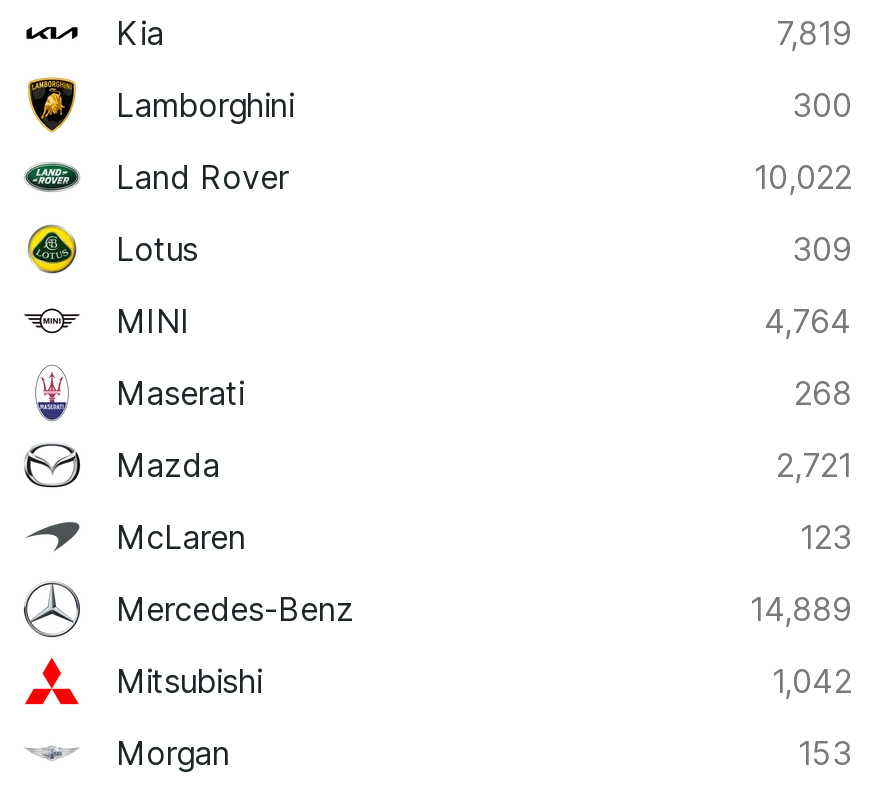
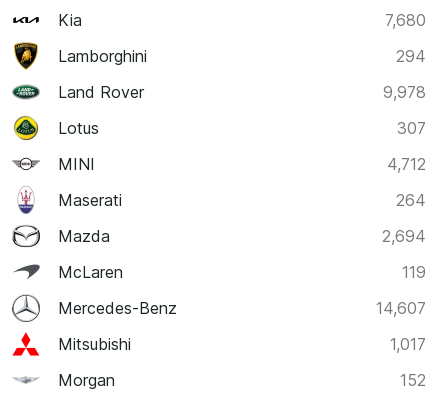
[776,12,852,52] 7,819 -> [385,9,426,29] 7,680
[792,84,852,124] 300 -> [396,45,426,65] 294
[754,156,852,196] 10,022 -> [383,81,426,101] 9,978
[792,228,852,268] 309 -> [397,117,426,137] 307
[764,300,852,340] 4,764 -> [387,153,426,173] 4,712
[794,372,852,412] 268 -> [396,189,426,209] 264
[776,444,852,484] 2,721 -> [382,225,426,245] 2,694
[800,516,852,556] 123 -> [402,261,426,281] 119
[750,588,852,628] 14,889 -> [376,297,426,317] 14,607
[772,660,852,700] 1,042 -> [390,333,426,353] 1,017
[798,732,852,772] 153 -> [400,369,426,389] 152

